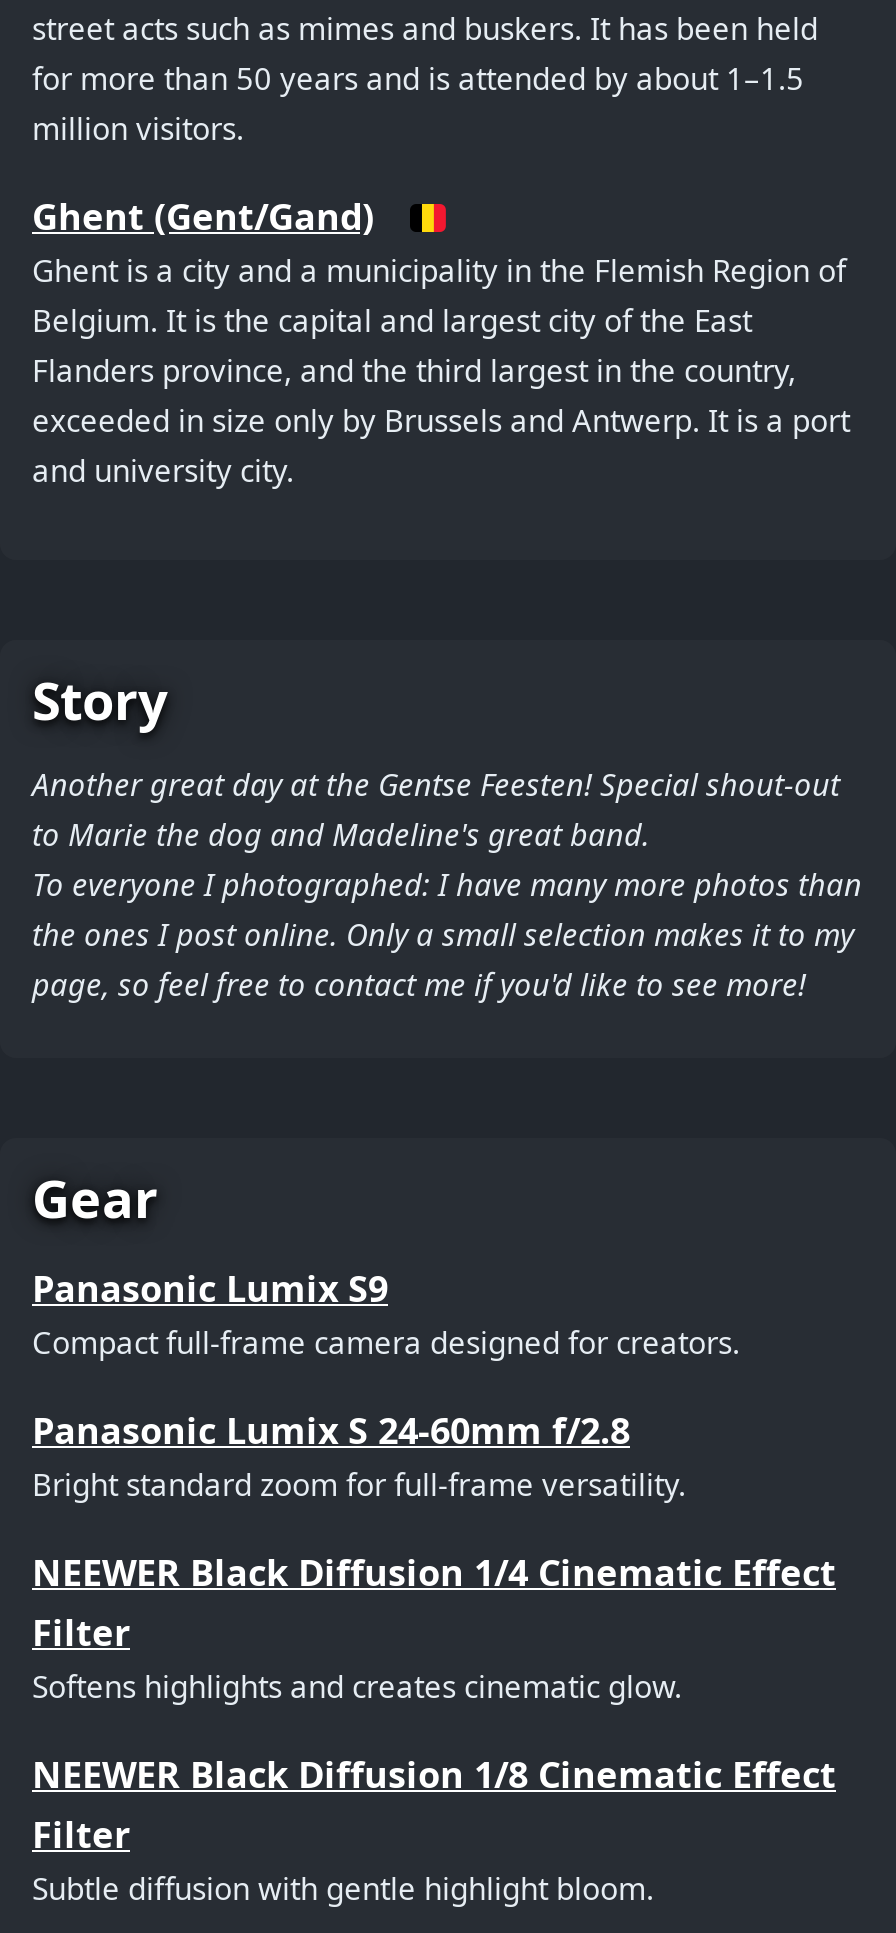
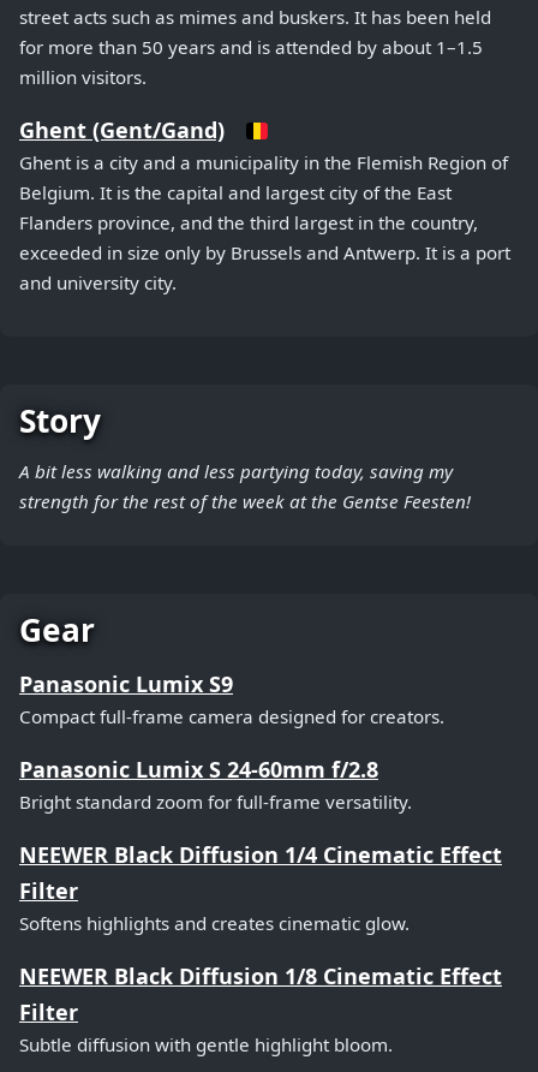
[32,764,862,1004] Another great day at the Gentse Feesten! Special shout-out | to Marie the dog and Madeline's great band. | To everyone I photographed: I have many more photos than | the ones I post online. Only a small selection makes it to my | page, so feel free to contact me if you'd like to see more! -> [19,459,471,513] A bit less walking and less partying today, saving my | strength for the rest of the week at the Gentse Feesten!

